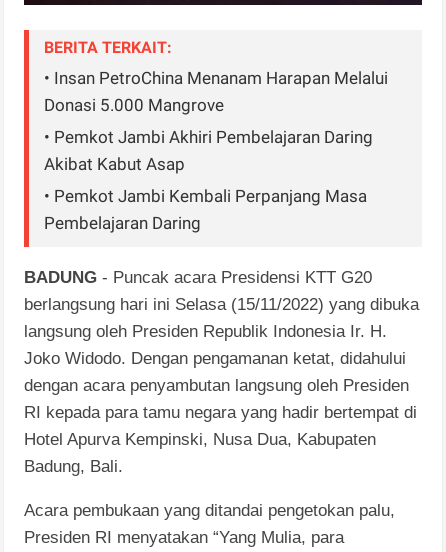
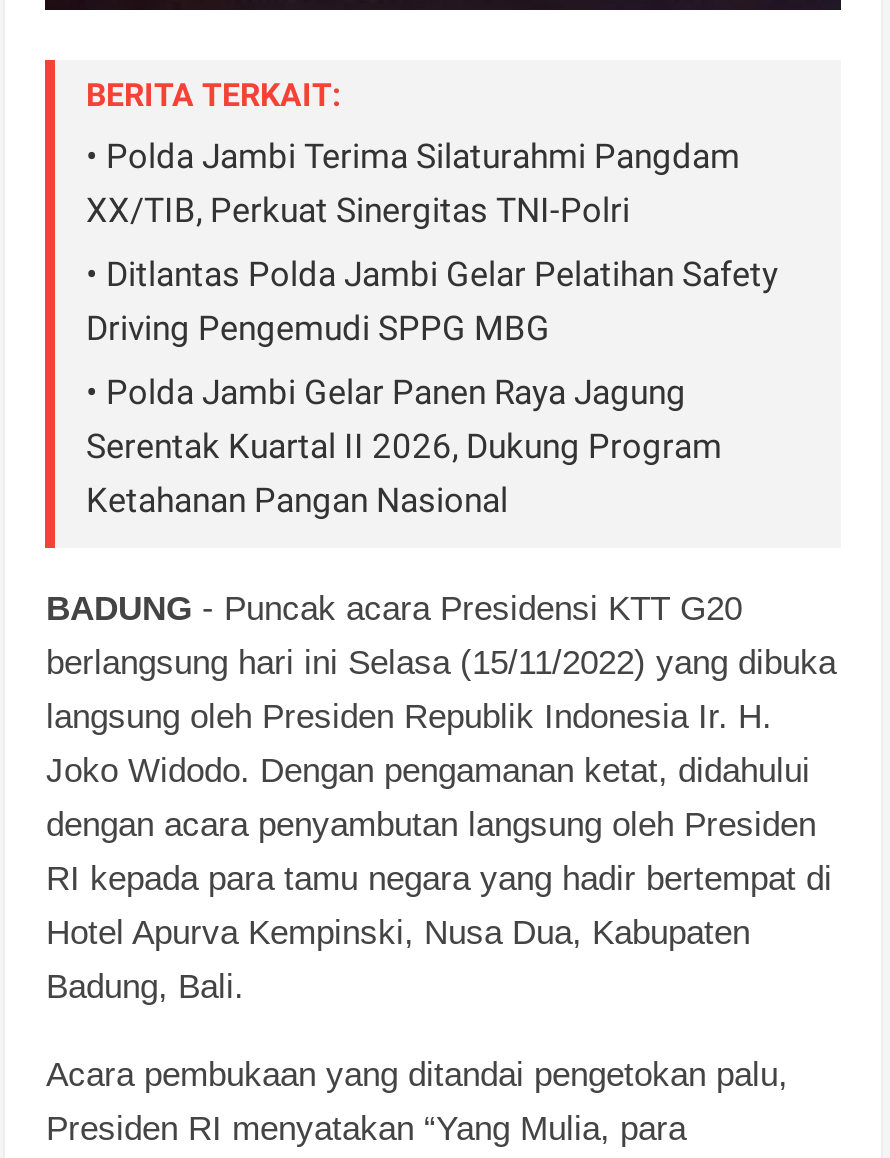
[44,68,388,115] • Insan PetroChina Menanam Harapan Melalui | Donasi 5.000 Mangrove -> [86,136,740,230] • Polda Jambi Terima Silaturahmi Pangdam | XX/TIB, Perkuat Sinergitas TNI-Polri
[44,127,373,174] • Pemkot Jambi Akhiri Pembelajaran Daring | Akibat Kabut Asap -> [86,254,778,348] • Ditlantas Polda Jambi Gelar Pelatihan Safety | Driving Pengemudi SPPG MBG
[44,186,367,233] • Pemkot Jambi Kembali Perpanjang Masa | Pembelajaran Daring -> [86,372,722,520] • Polda Jambi Gelar Panen Raya Jagung | Serentak Kuartal II 2026, Dukung Program | Ketahanan Pangan Nasional

